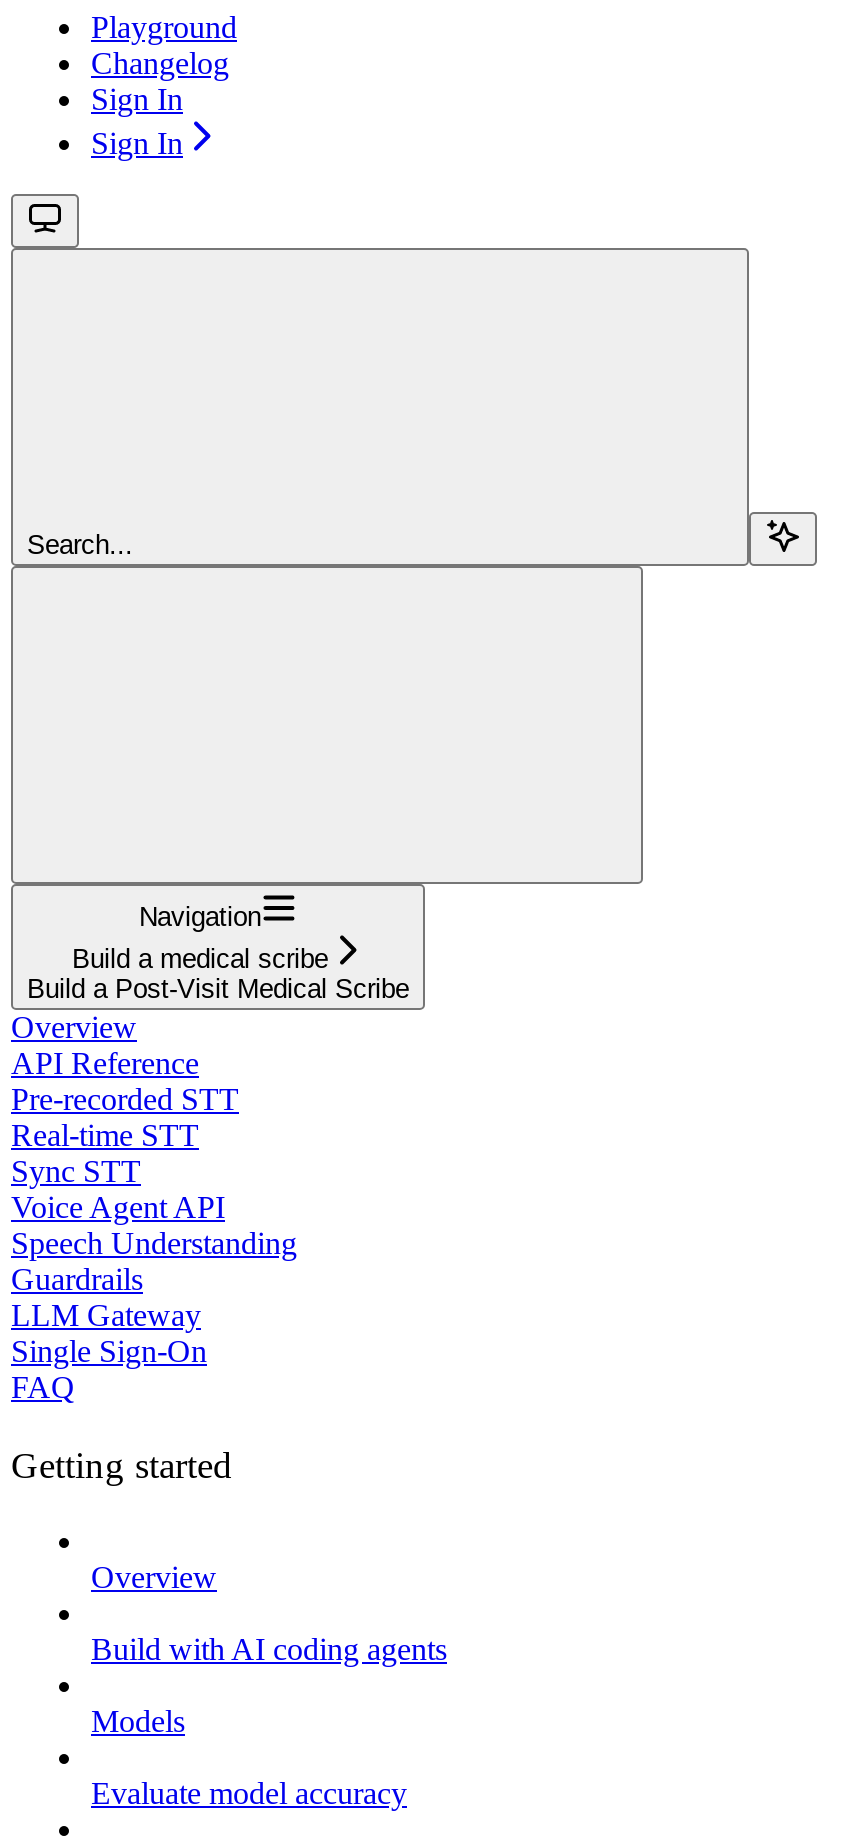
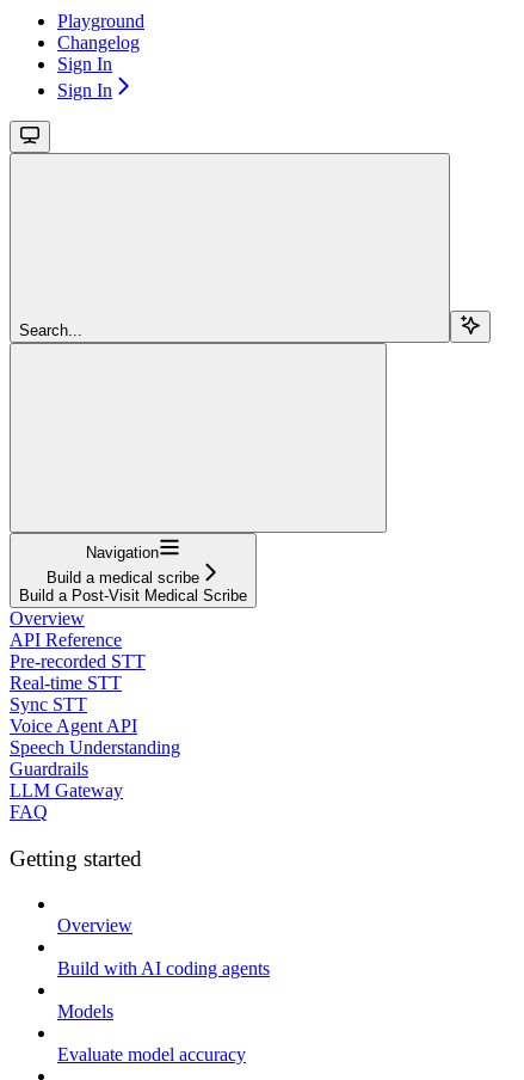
[11,1334,207,1368] Single Sign-On -> none

